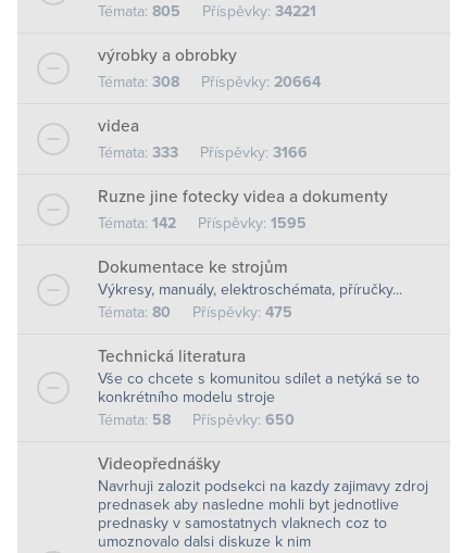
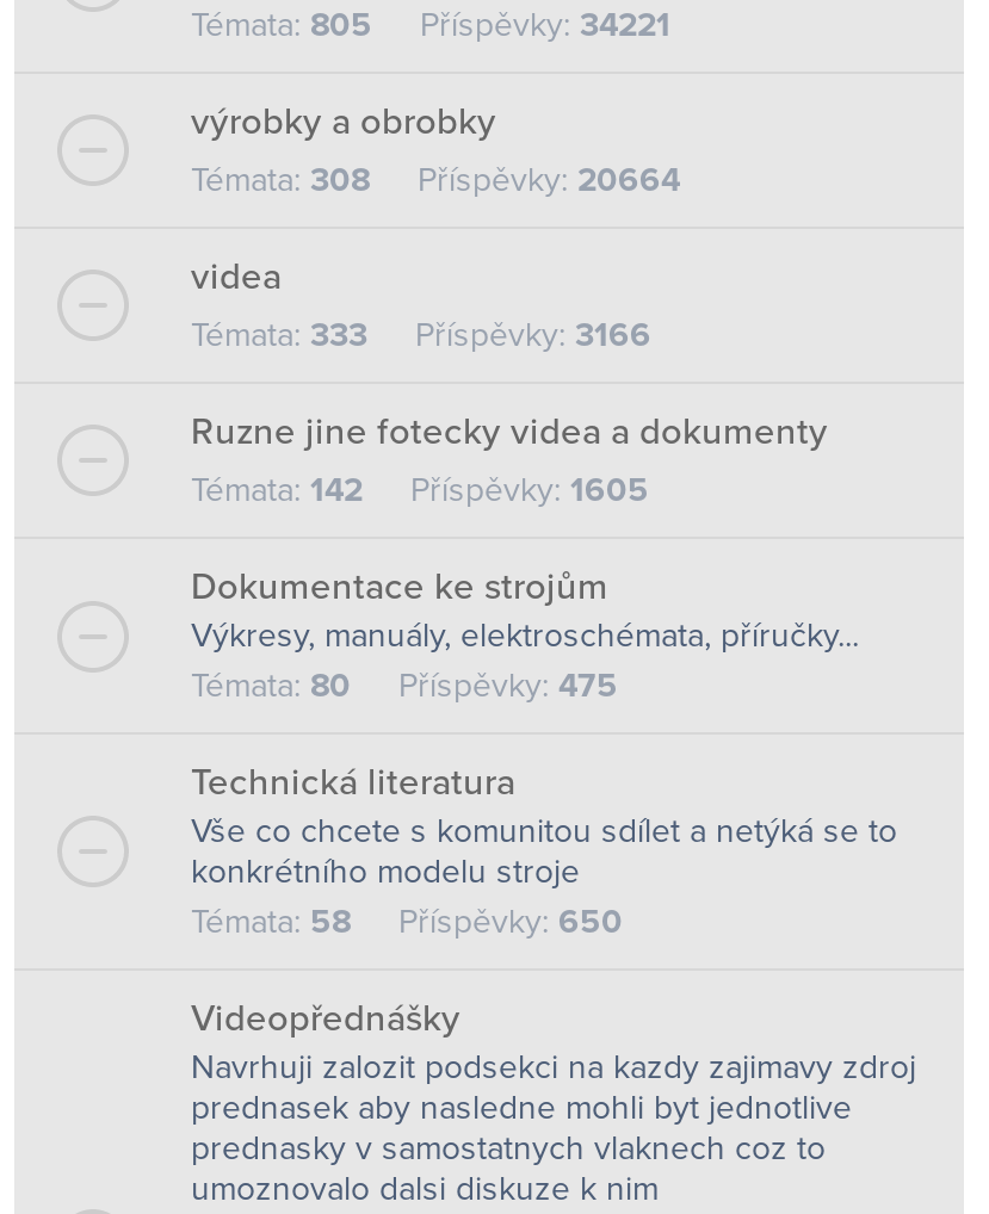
[98,214,307,232] Témata: 142 Příspěvky: 1595 -> [191,470,649,510] Témata: 142 Příspěvky: 1605

